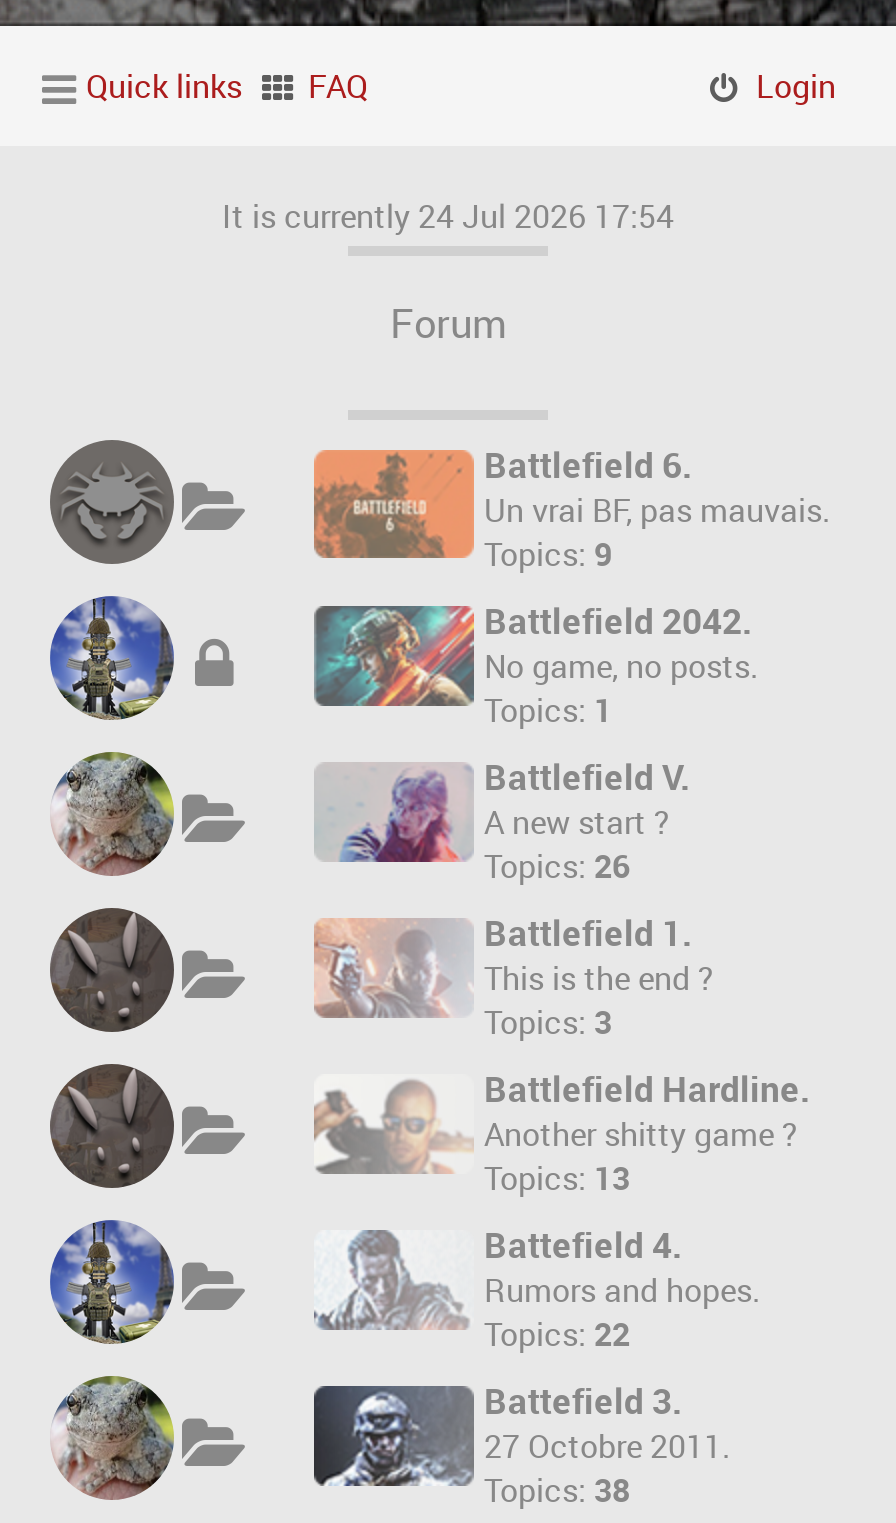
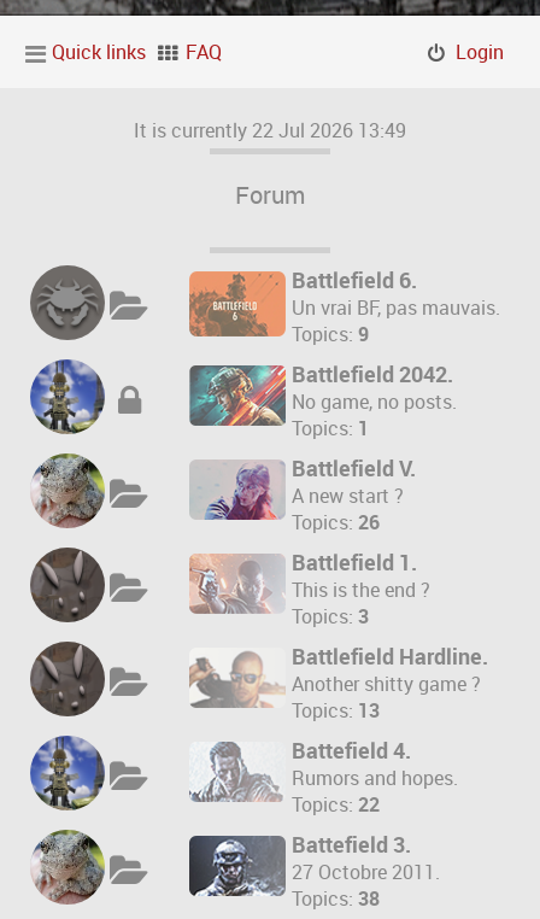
[222,194,674,238] It is currently 24 Jul 2026 17:54 -> [134,117,406,144] It is currently 22 Jul 2026 13:49

